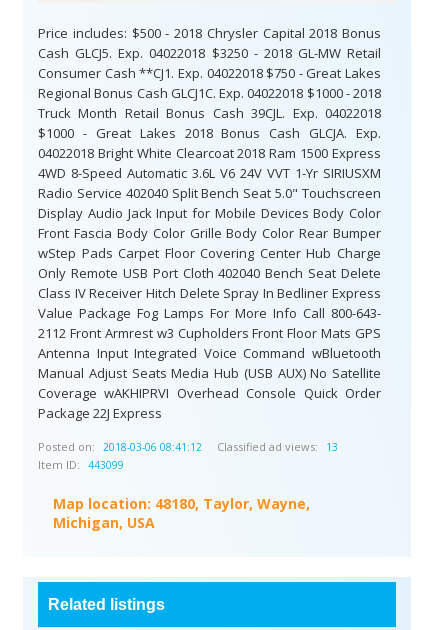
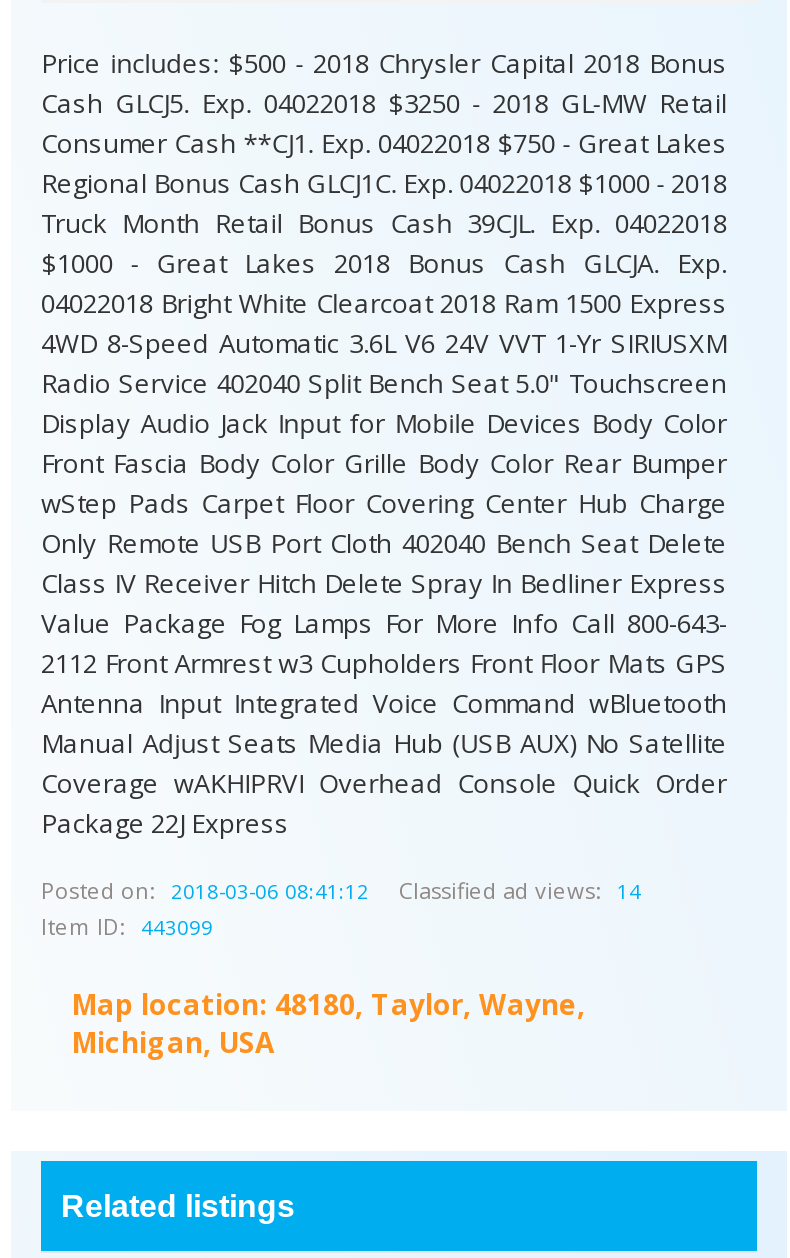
[217,439,338,454] Classified ad views: 13 -> [399,875,641,905] Classified ad views: 14

